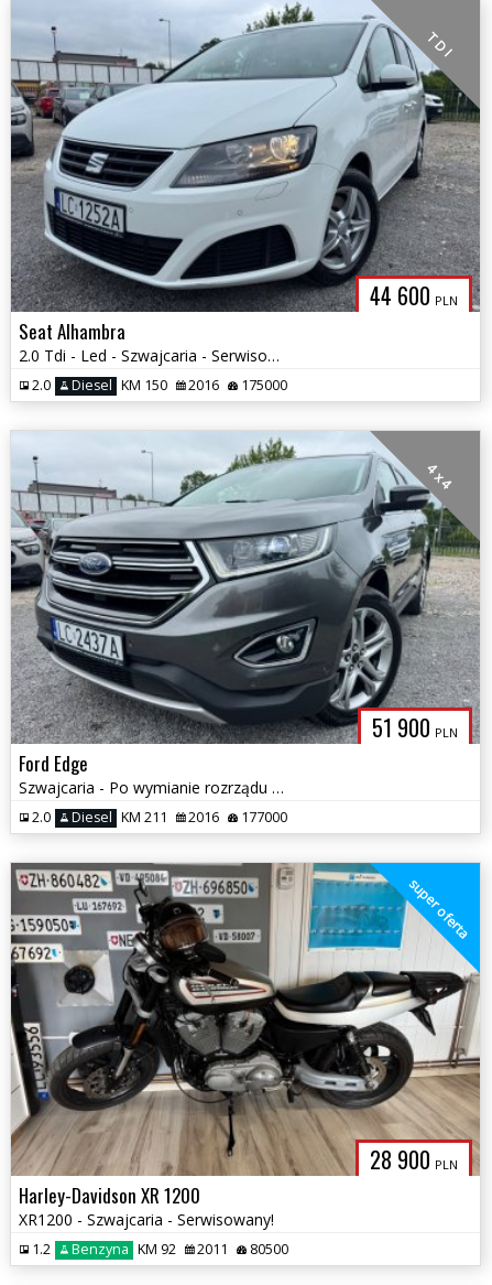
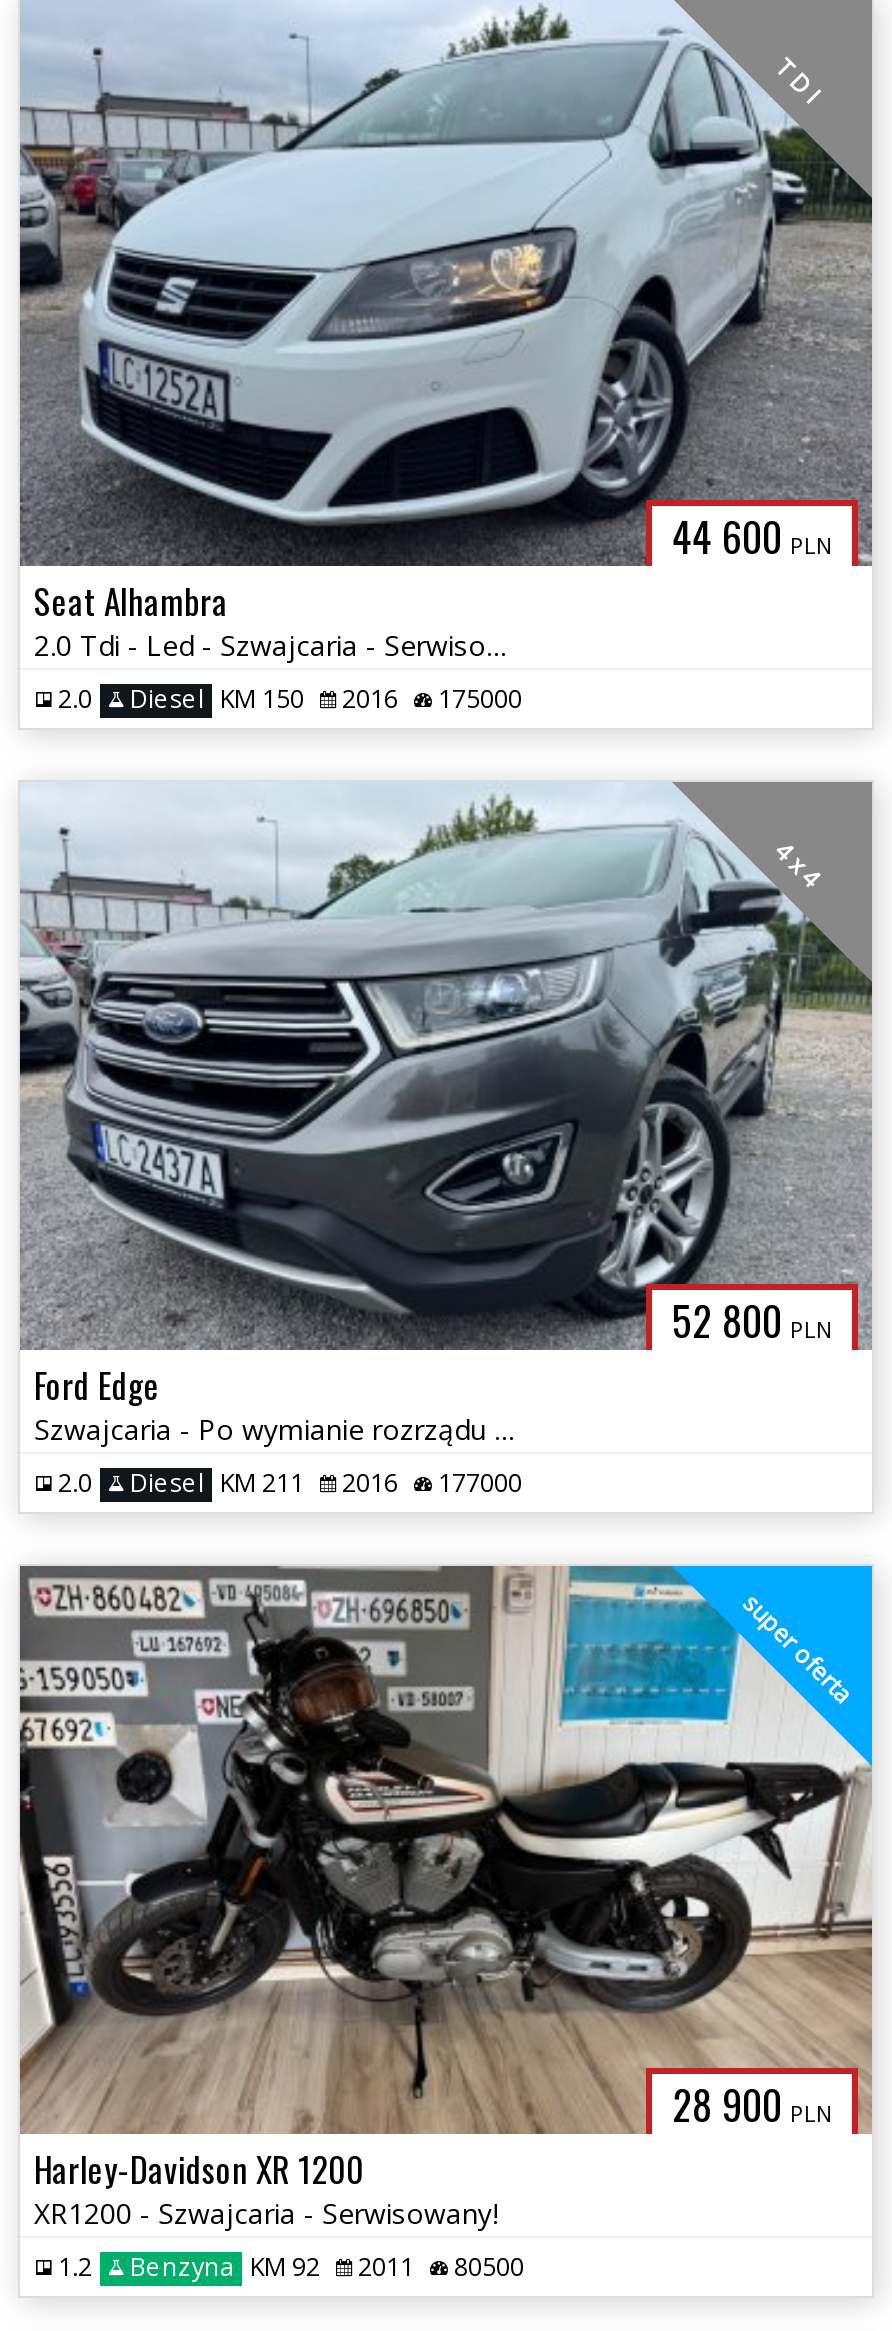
[372,711,458,744] 51 900 PLN -> [672,1290,832,1350] 52 800 PLN

